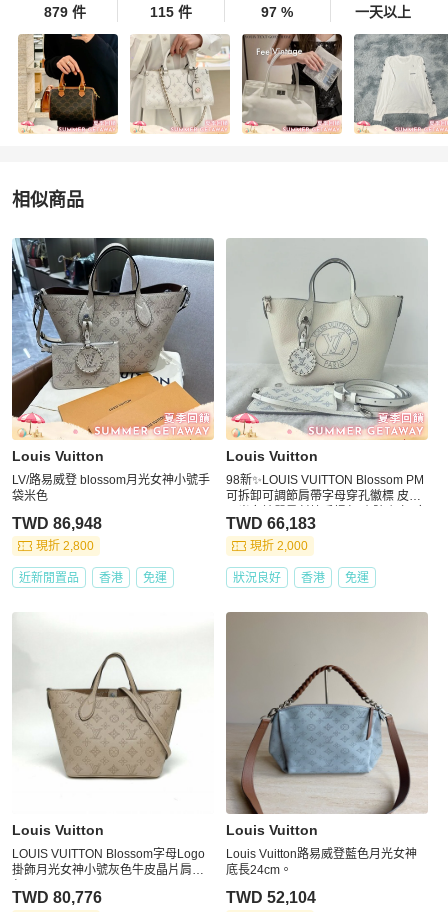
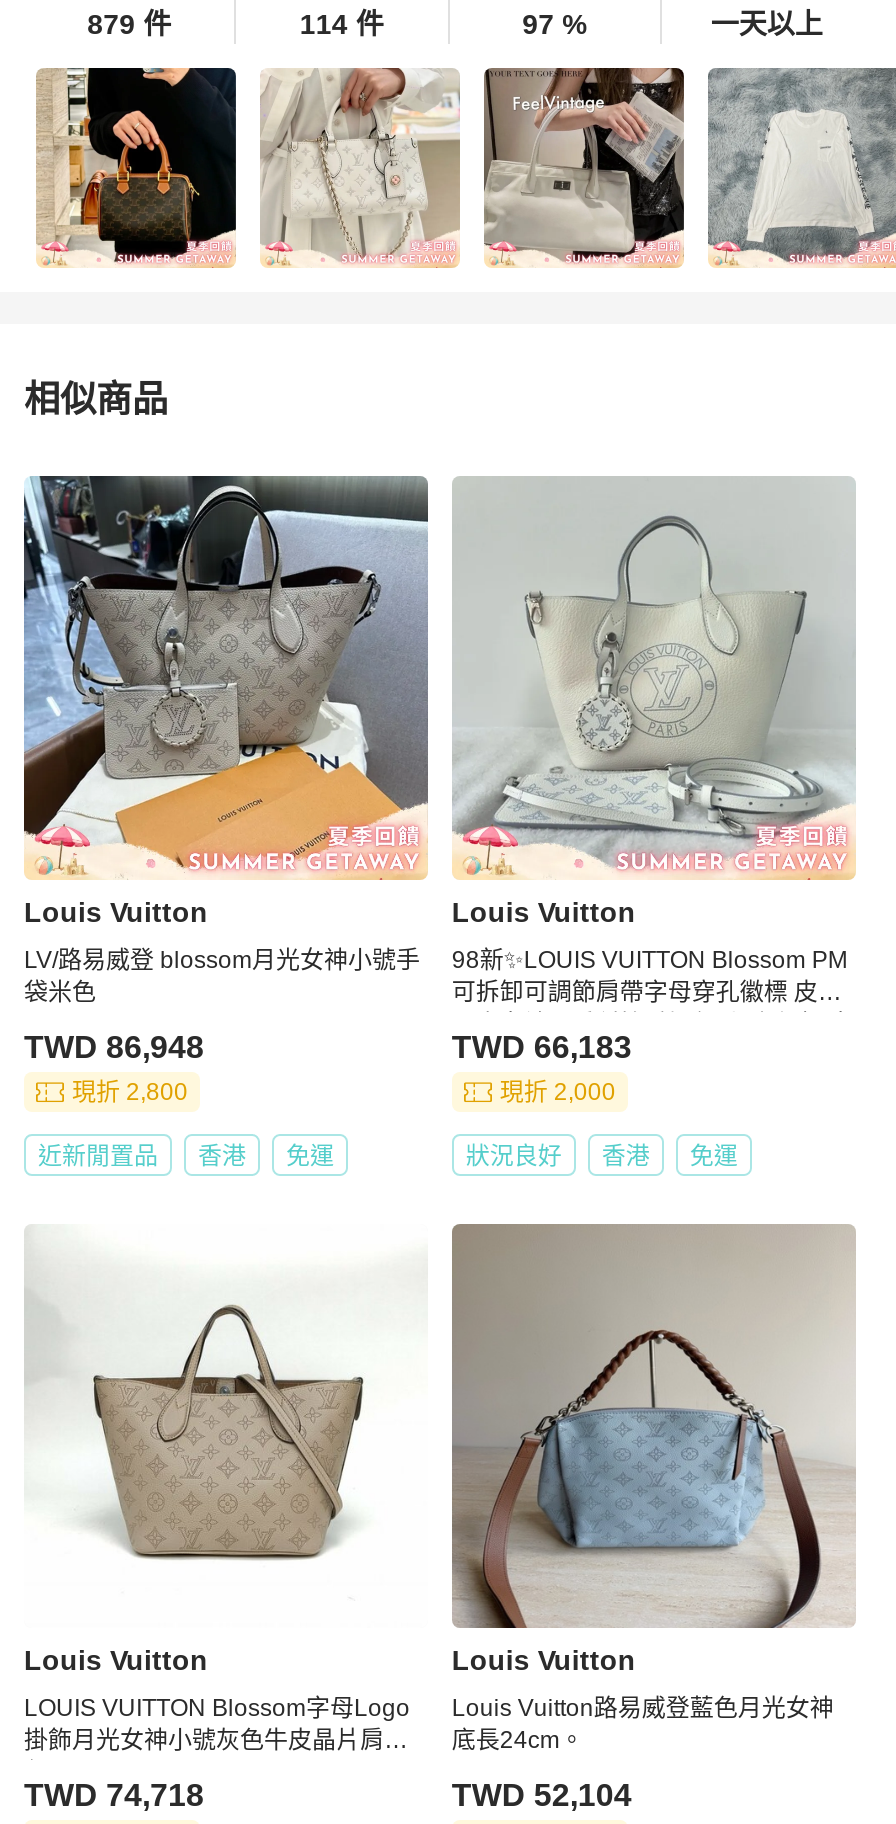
[150,4,192,20] 115 件 -> [300,8,384,40] 114 件
[12,889,102,906] TWD 80,776 -> [24,1778,204,1812] TWD 74,718

